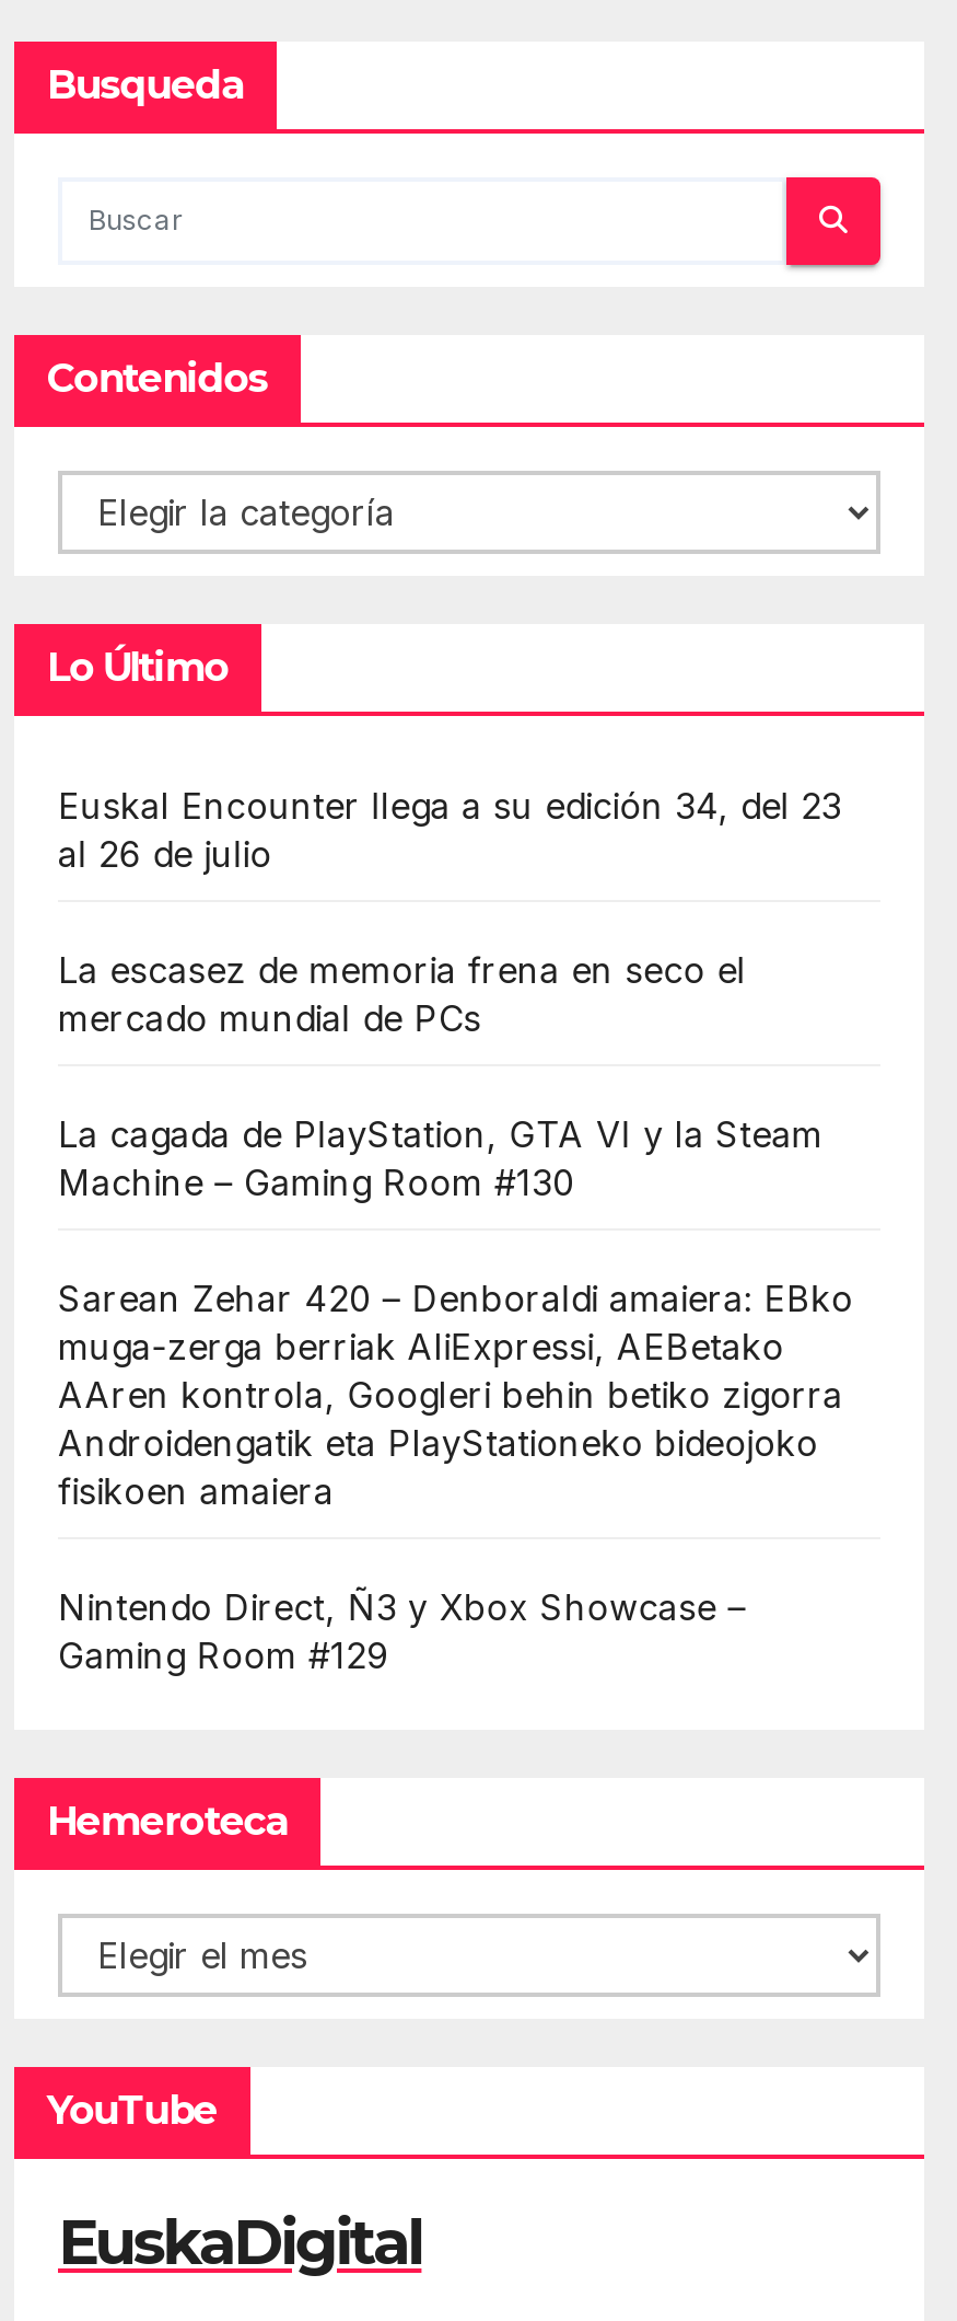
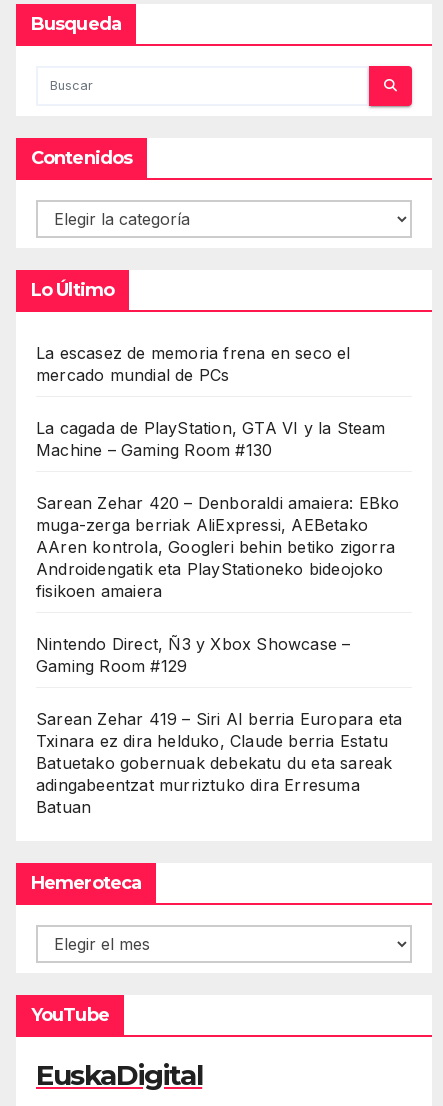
[58,784,842,876] Euskal Encounter llega a su edición 34, del 23 | al 26 de julio -> none
moved [58,948,853,1677] -> [36,343,400,676]: La escasez de memoria frena en seco el | mercado mundial de PCs | La cagada de PlayStation, GTA VI y la Steam | ... | Nintendo Direct, Ñ3 y Xbox Showcase – | Gaming Room #129
none -> [36,709,402,817] Sarean Zehar 419 – Siri AI berria Europara eta | Txinara ez dira helduko, Claude berria Estatu | Batuetako gobernuak debekatu du eta sareak | adingabeentzat murriztuko dira Erresuma | Batuan

